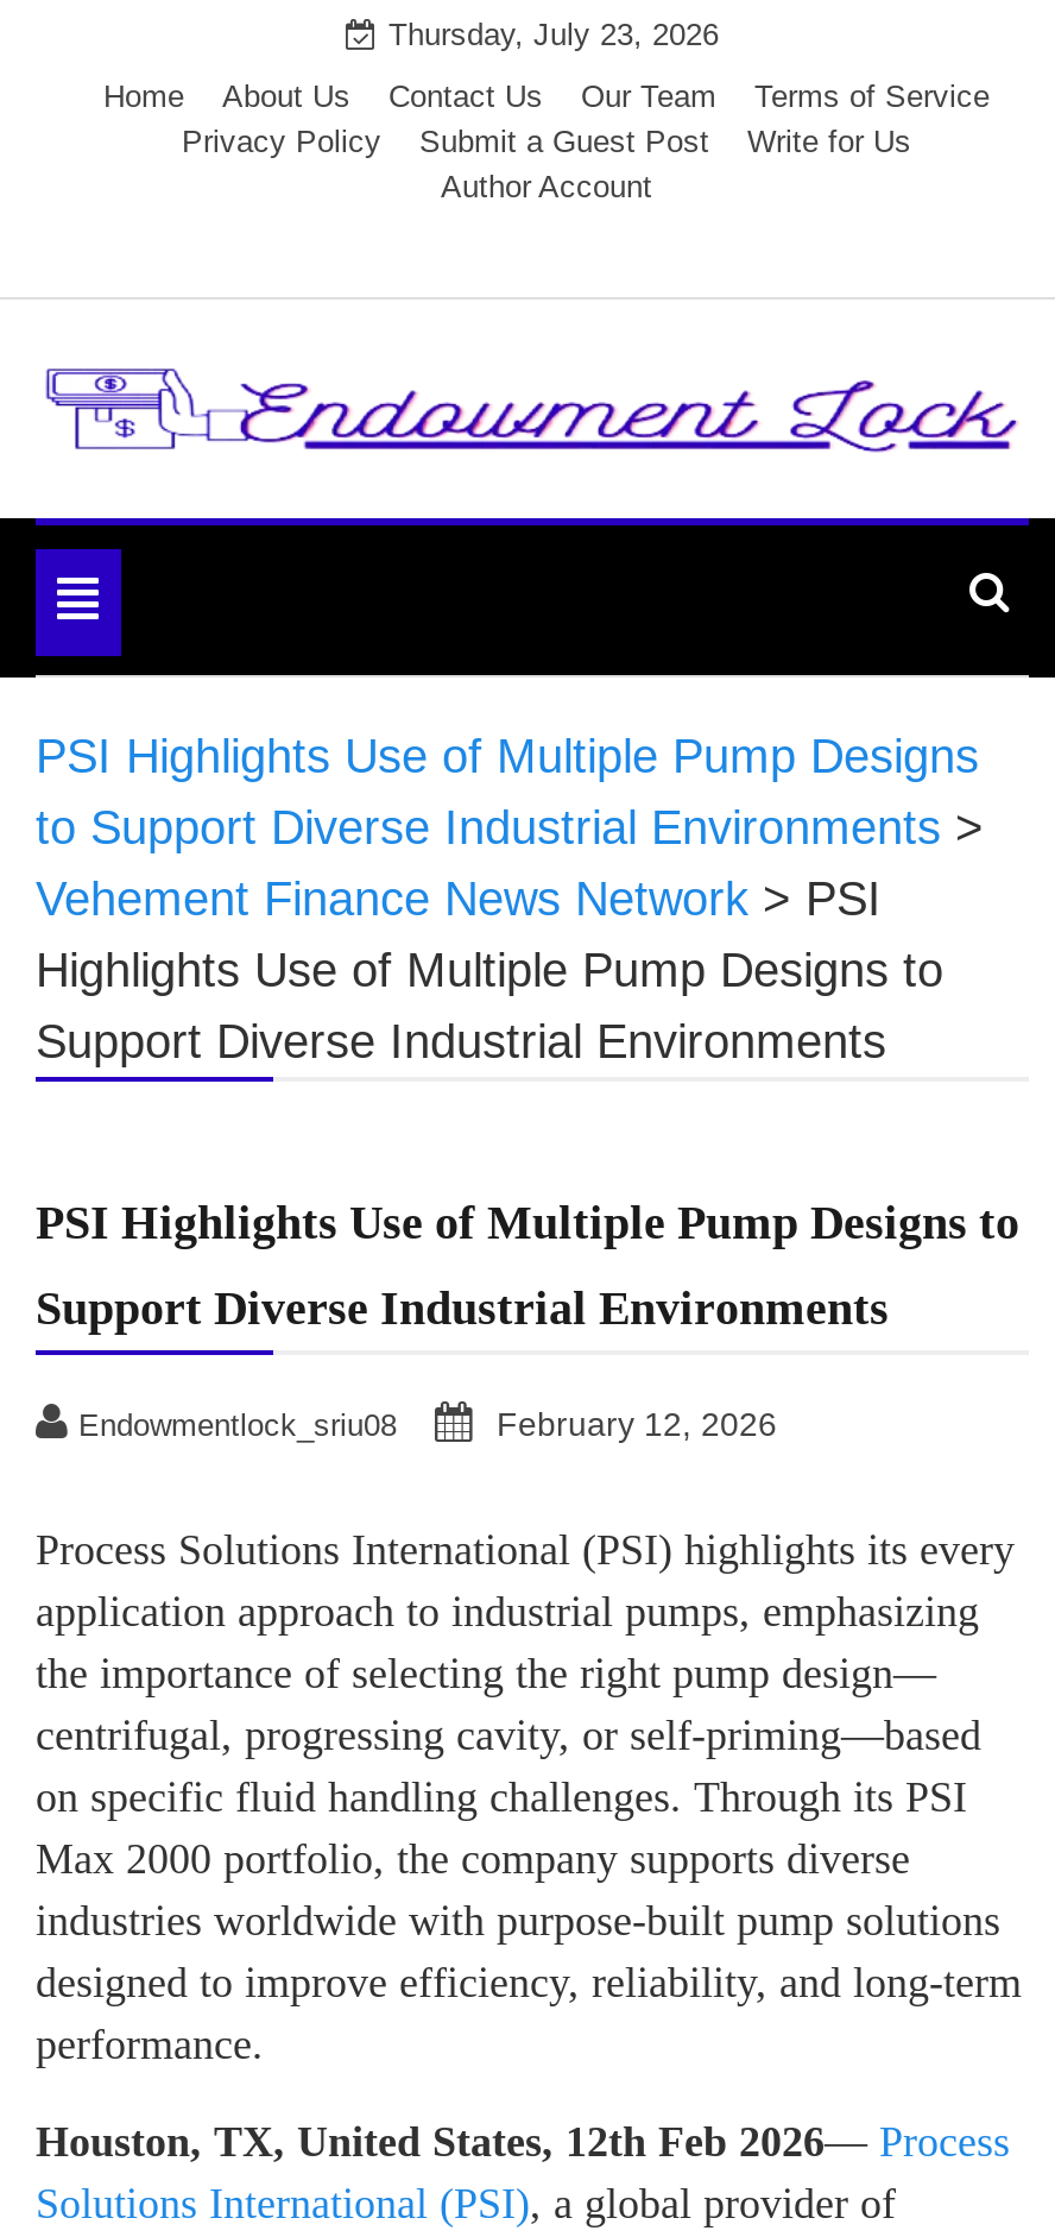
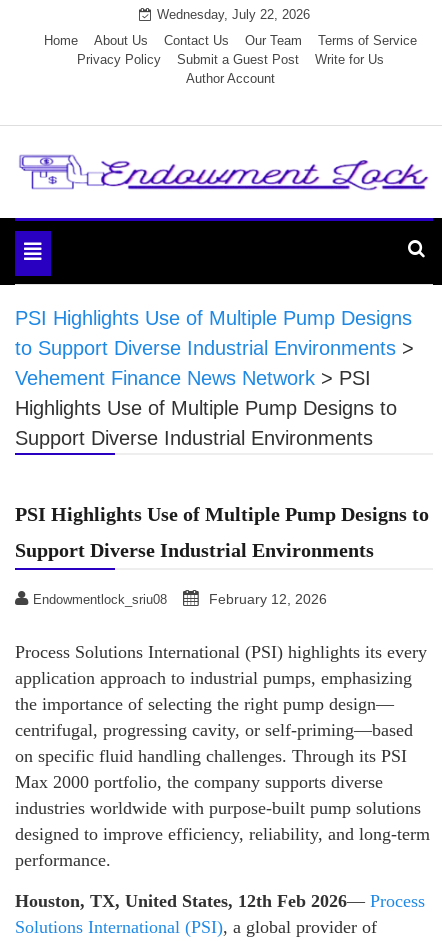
[388,17,719,52] Thursday, July 23, 2026 -> [156,7,309,22] Wednesday, July 22, 2026

